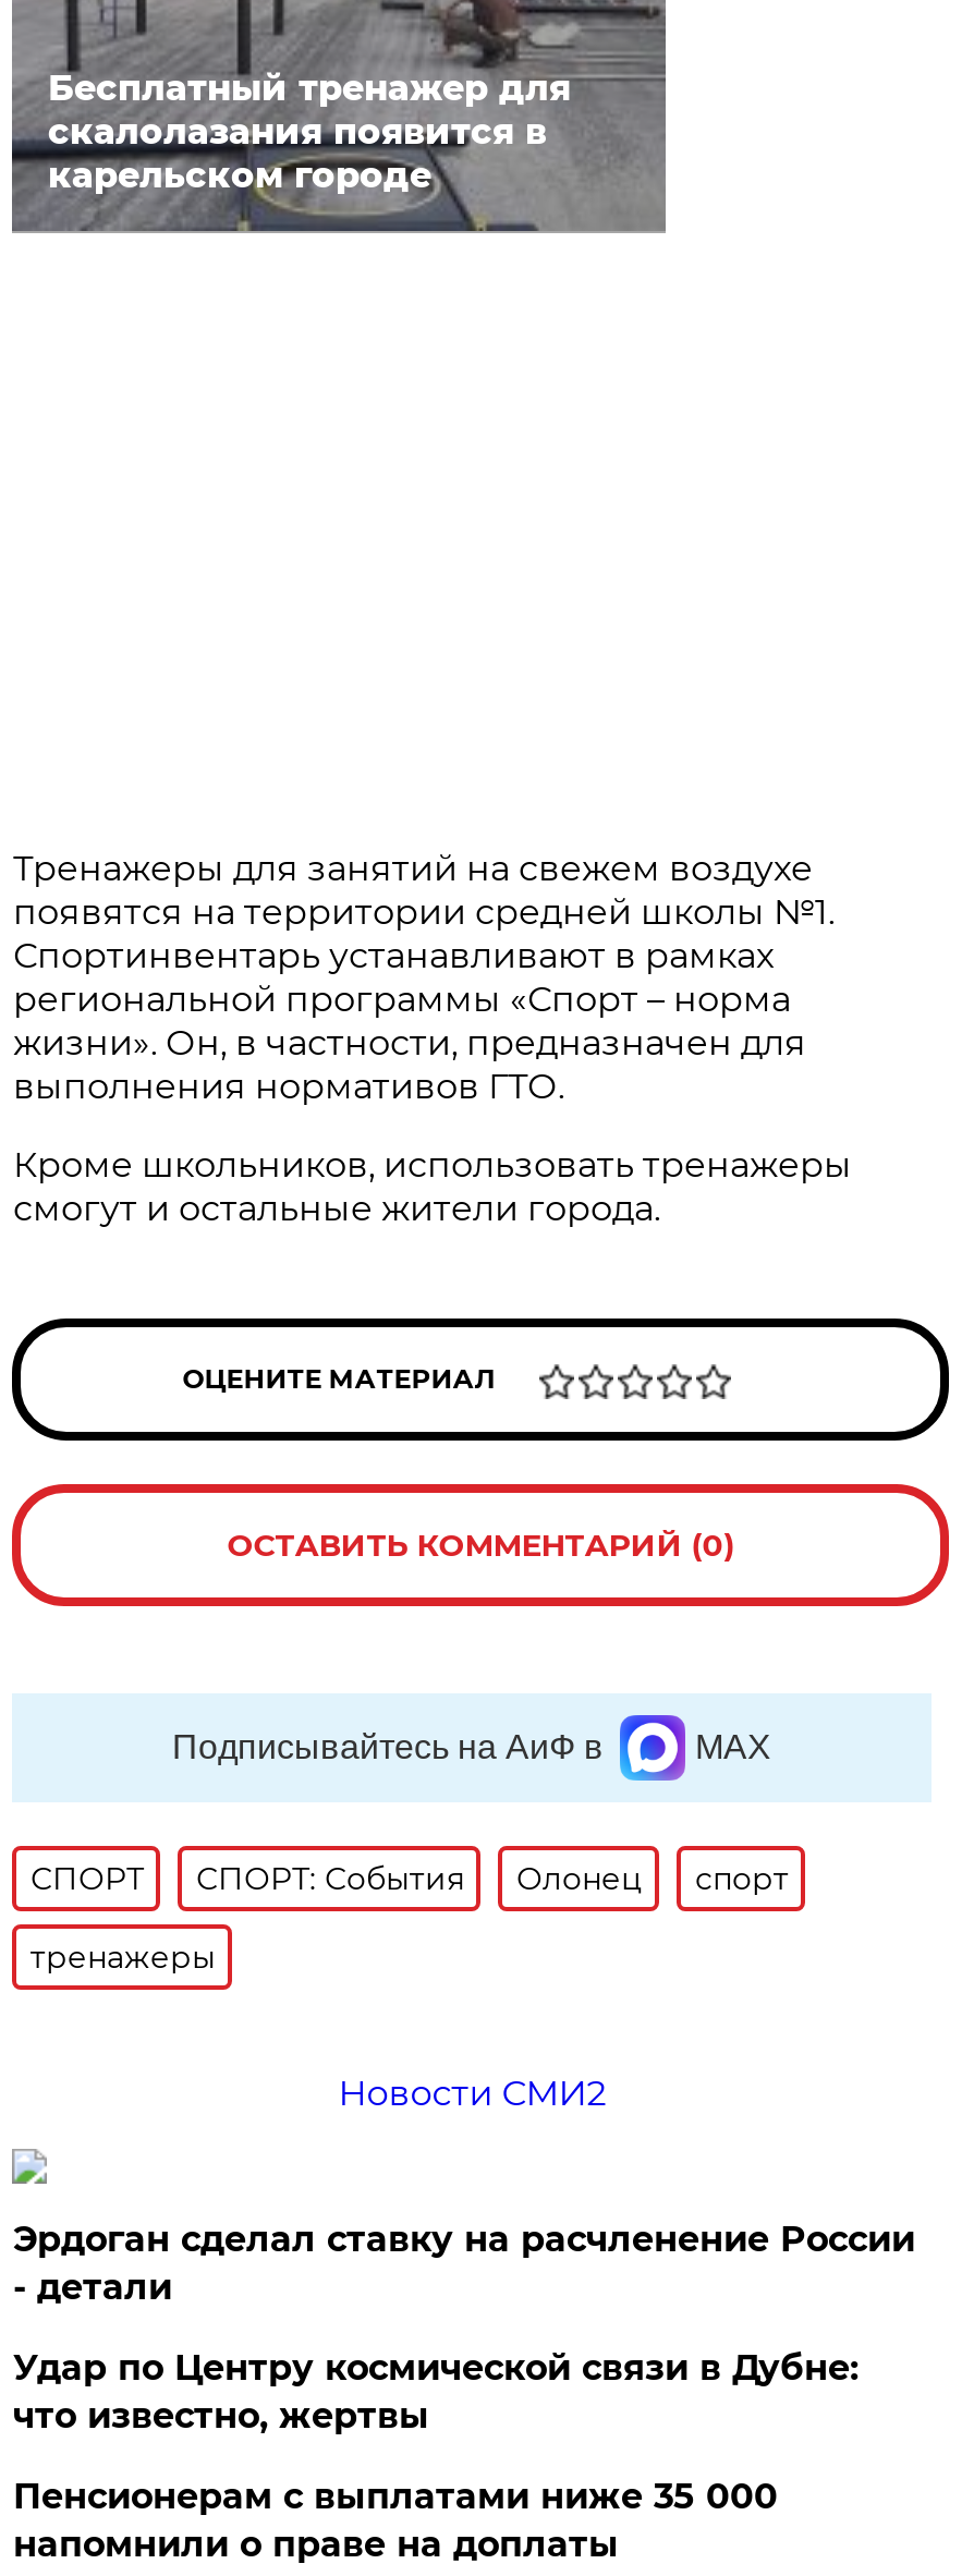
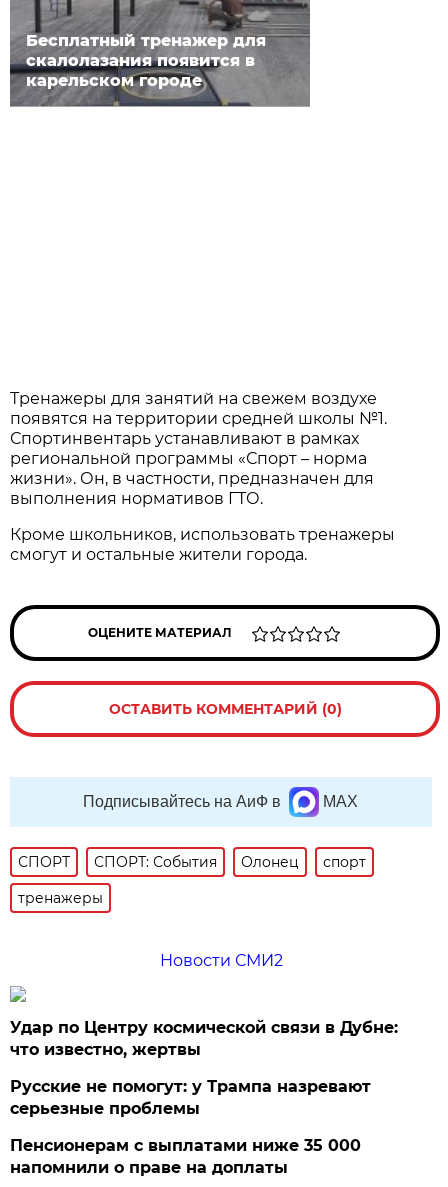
[13,2218,915,2308] Эрдоган сделал ставку на расчленение России | - детали -> none
moved [13,2347,858,2436] -> [10,1018,398,1059]: Удар по Центру космической связи в Дубне: | что известно, жертвы
none -> [10,1077,371,1118] Русские не помогут: у Трампа назревают | серьезные проблемы

